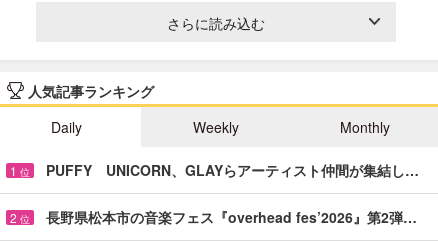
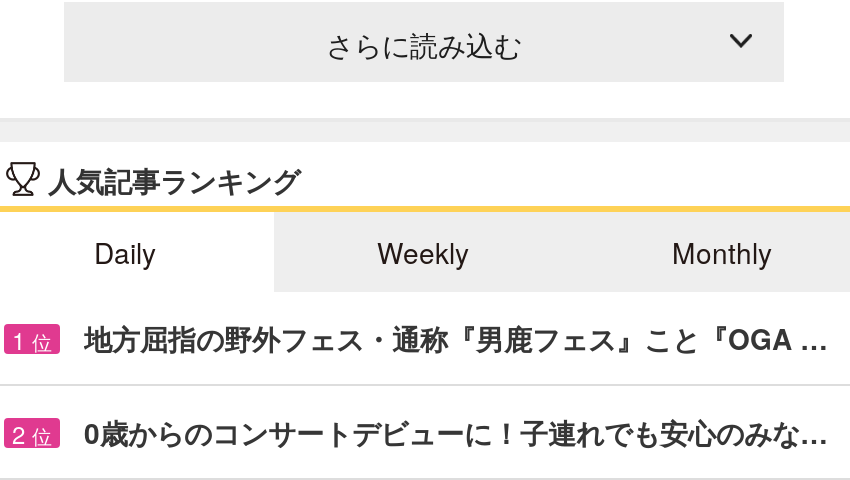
[46,160,419,180] PUFFY UNICORN、GLAYらアーティスト仲間が集結し… -> [84,318,828,358] 地方屈指の野外フェス・通称『男鹿フェス』こと『OGA …
[46,207,417,227] 長野県松本市の音楽フェス『overhead fes’2026』第2弾… -> [84,412,828,452] 0歳からのコンサートデビューに！子連れでも安心のみな…

